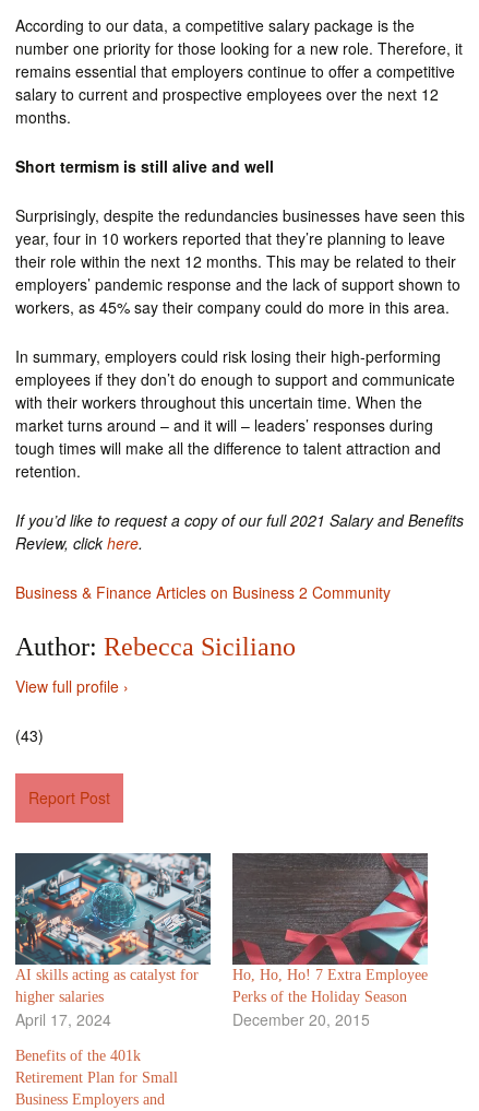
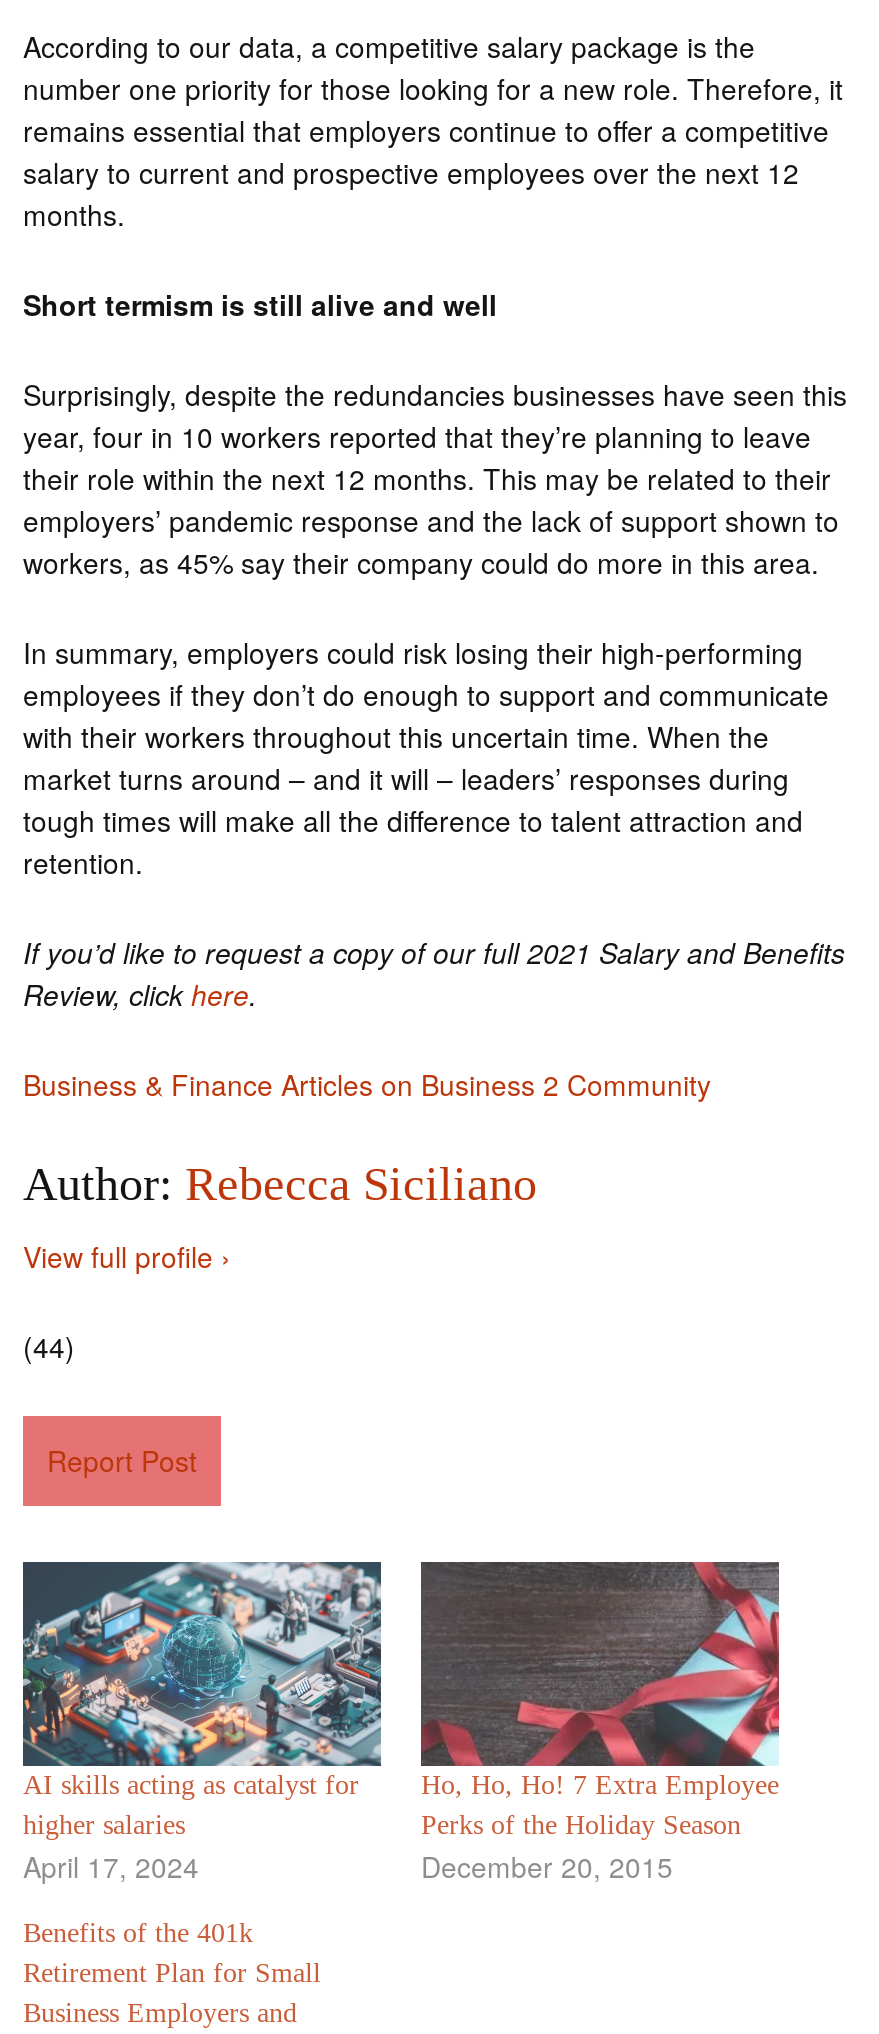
[15,724,44,746] (43) -> [23,1326,75,1366] (44)

